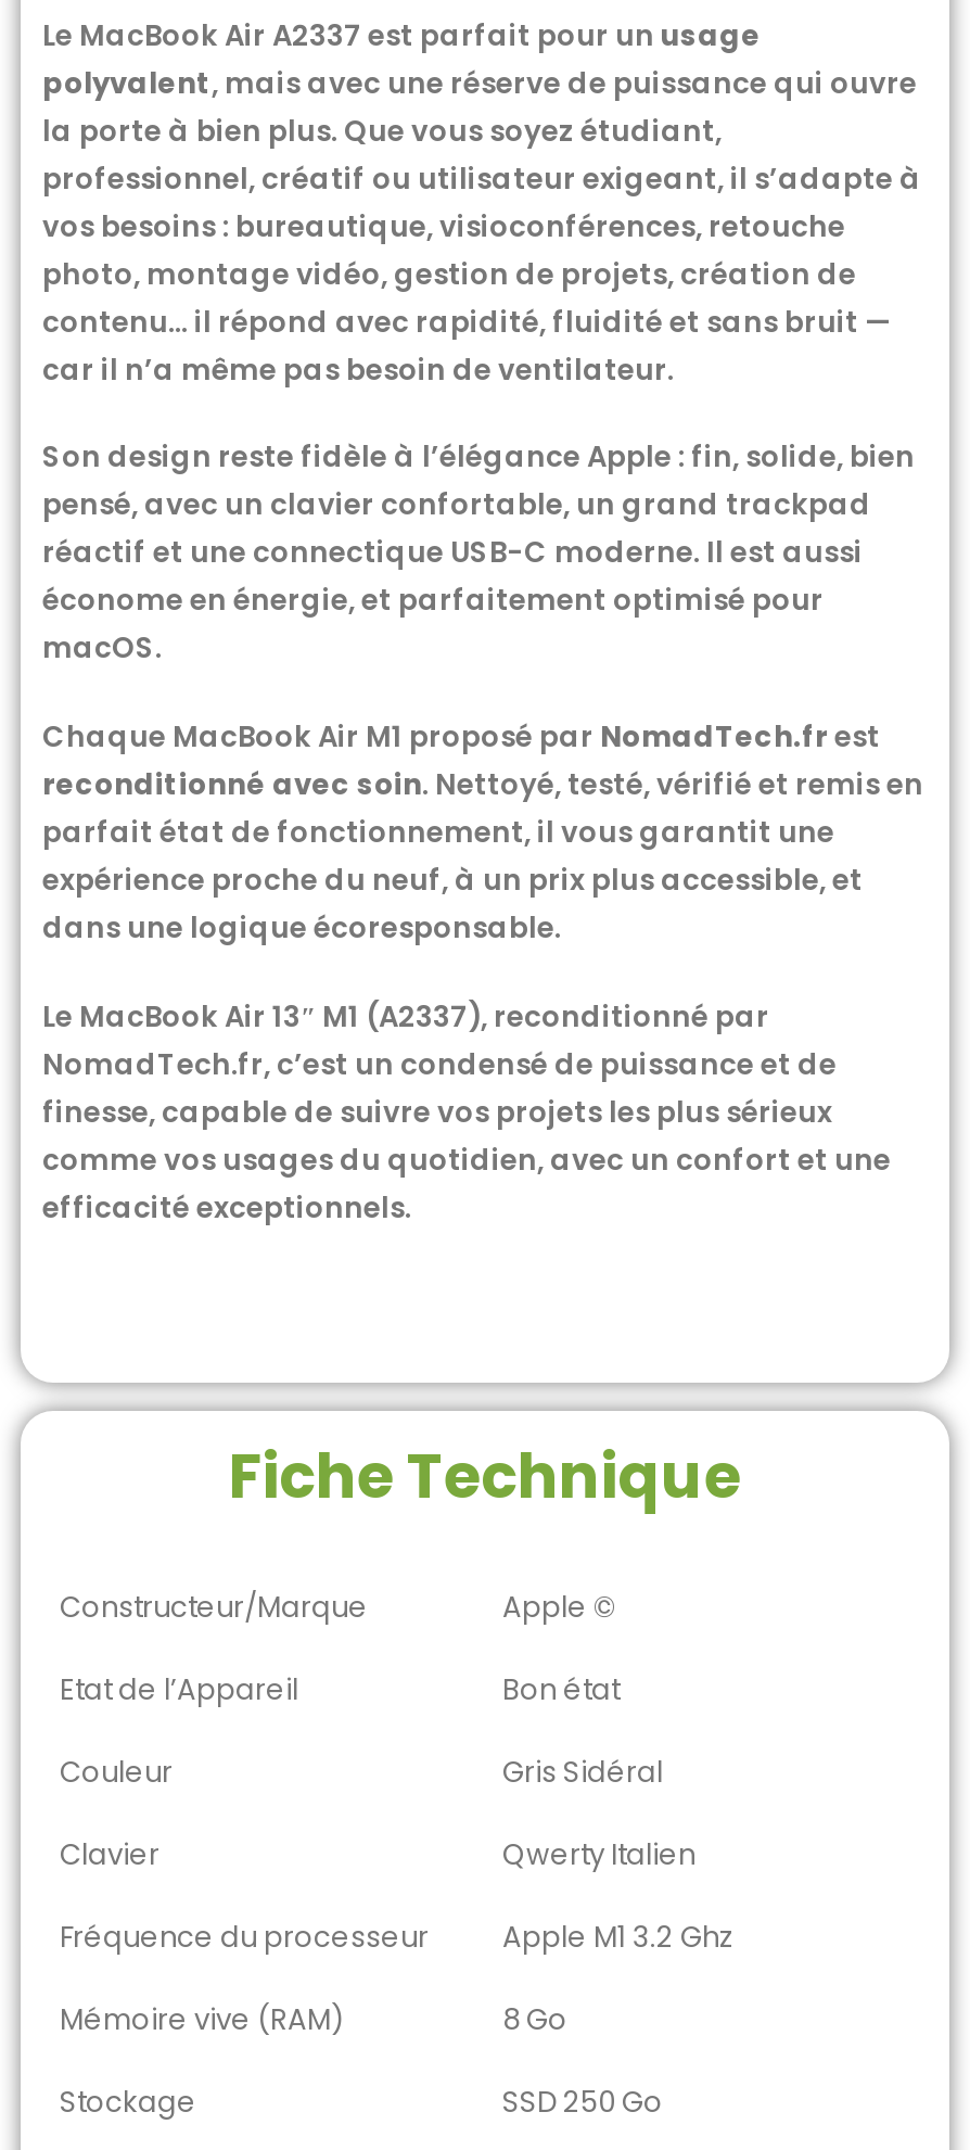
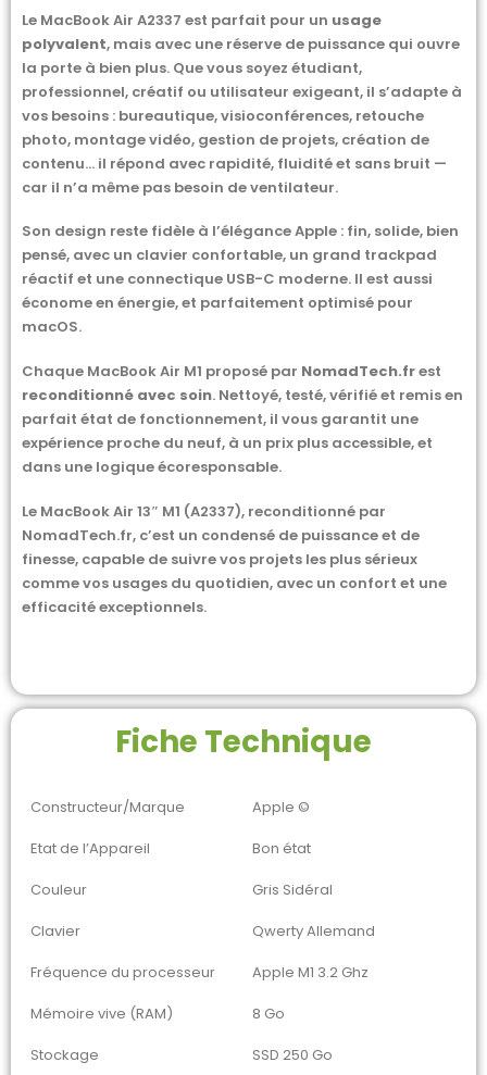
[502,1833,695,1874] Qwerty Italien -> [252,920,375,941] Qwerty Allemand

